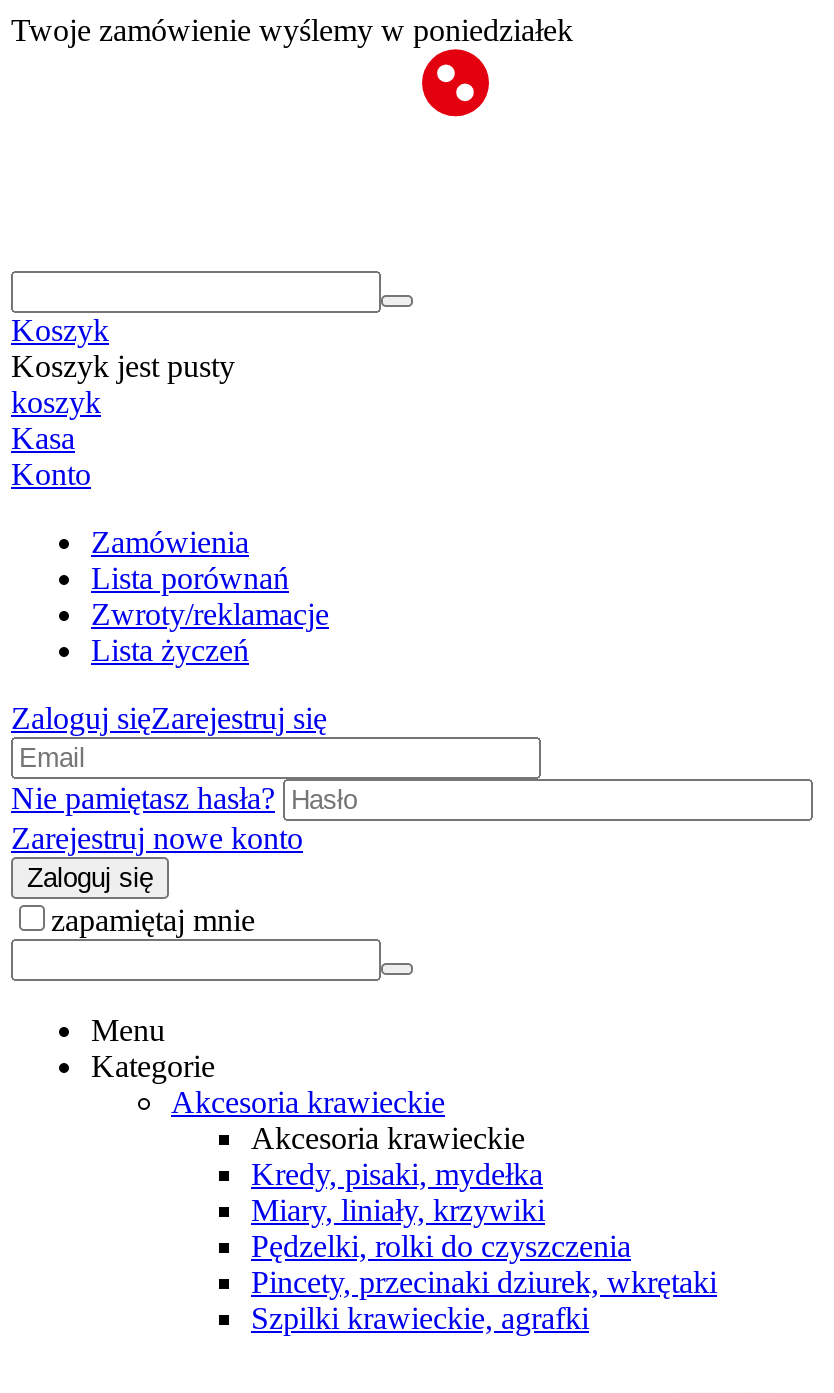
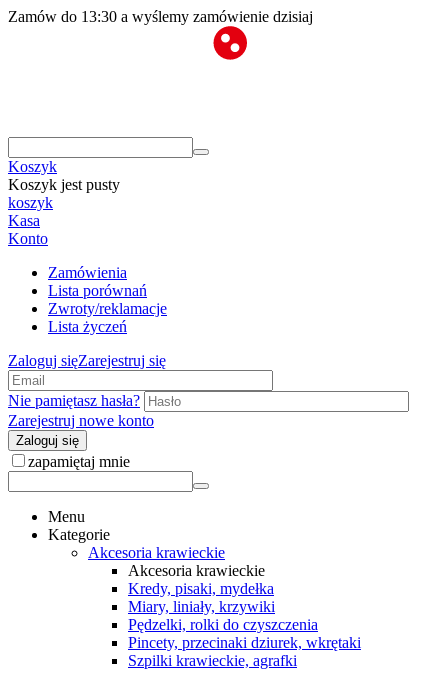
[11,13,573,47] Twoje zamówienie wyślemy w poniedziałek -> [8,8,313,25] Zamów do 13:30 a wyślemy zamówienie dzisiaj

